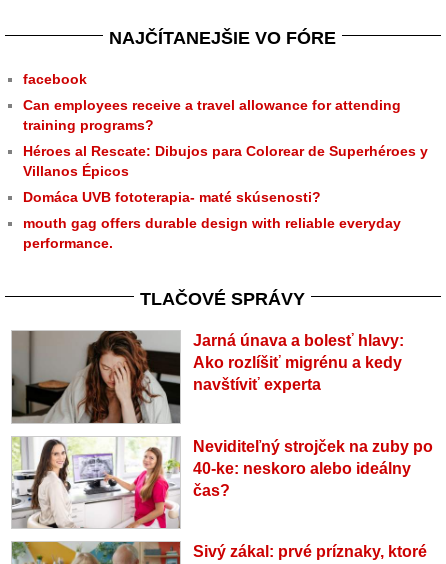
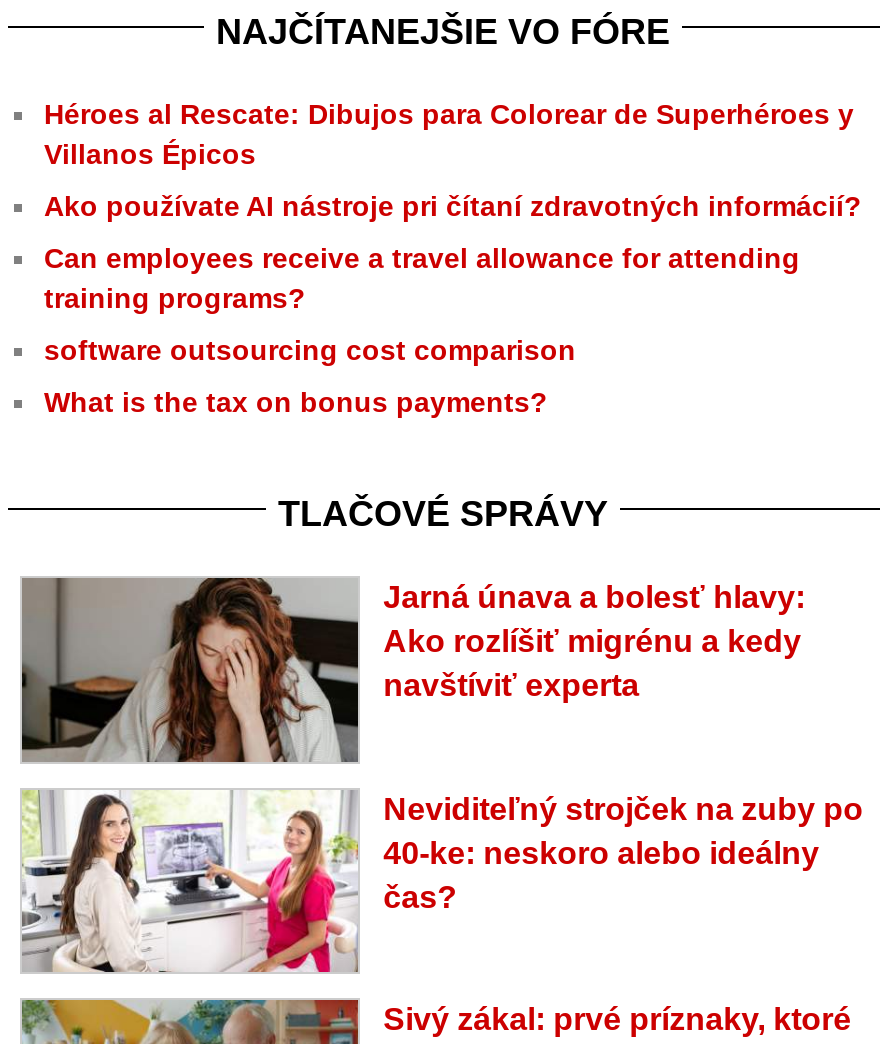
[23,71,87,87] facebook -> [44,190,862,222] Ako používate AI nástroje pri čítaní zdravotných informácií?
moved [23,97,401,133] -> [44,242,800,314]: Can employees receive a travel allowance for attending | training programs?
moved [23,143,428,179] -> [44,98,854,170]: Héroes al Rescate: Dibujos para Colorear de Superhéroes y | Villanos Épicos
[23,189,401,251] Domáca UVB fototerapia- maté skúsenosti? | mouth gag offers durable design with reliable everyday | performance. -> [44,334,576,418] software outsourcing cost comparison | What is the tax on bonus payments?

